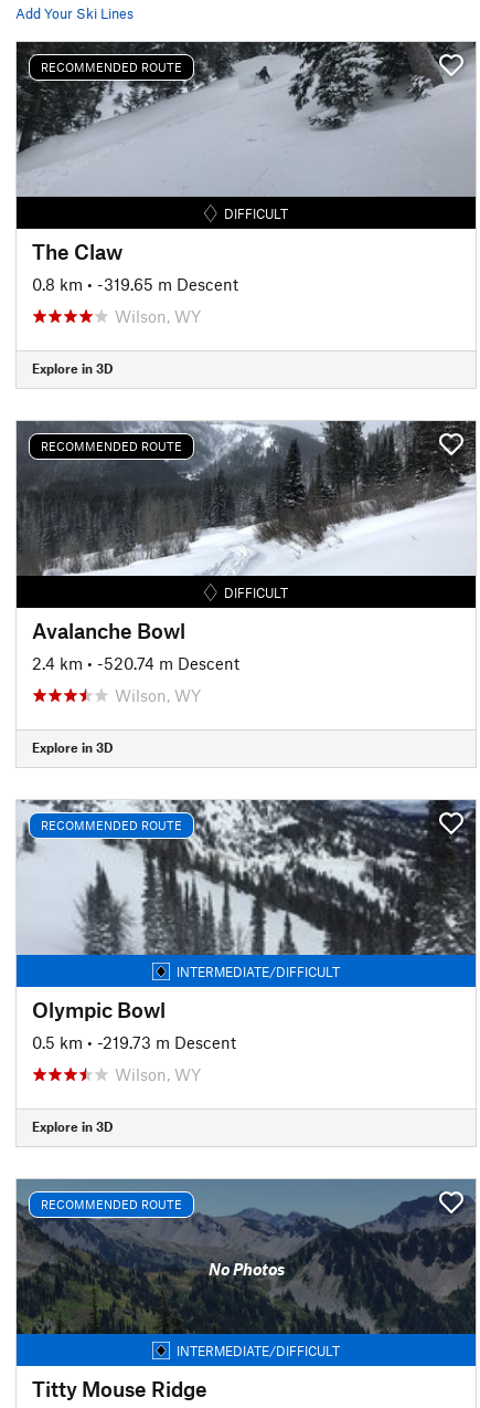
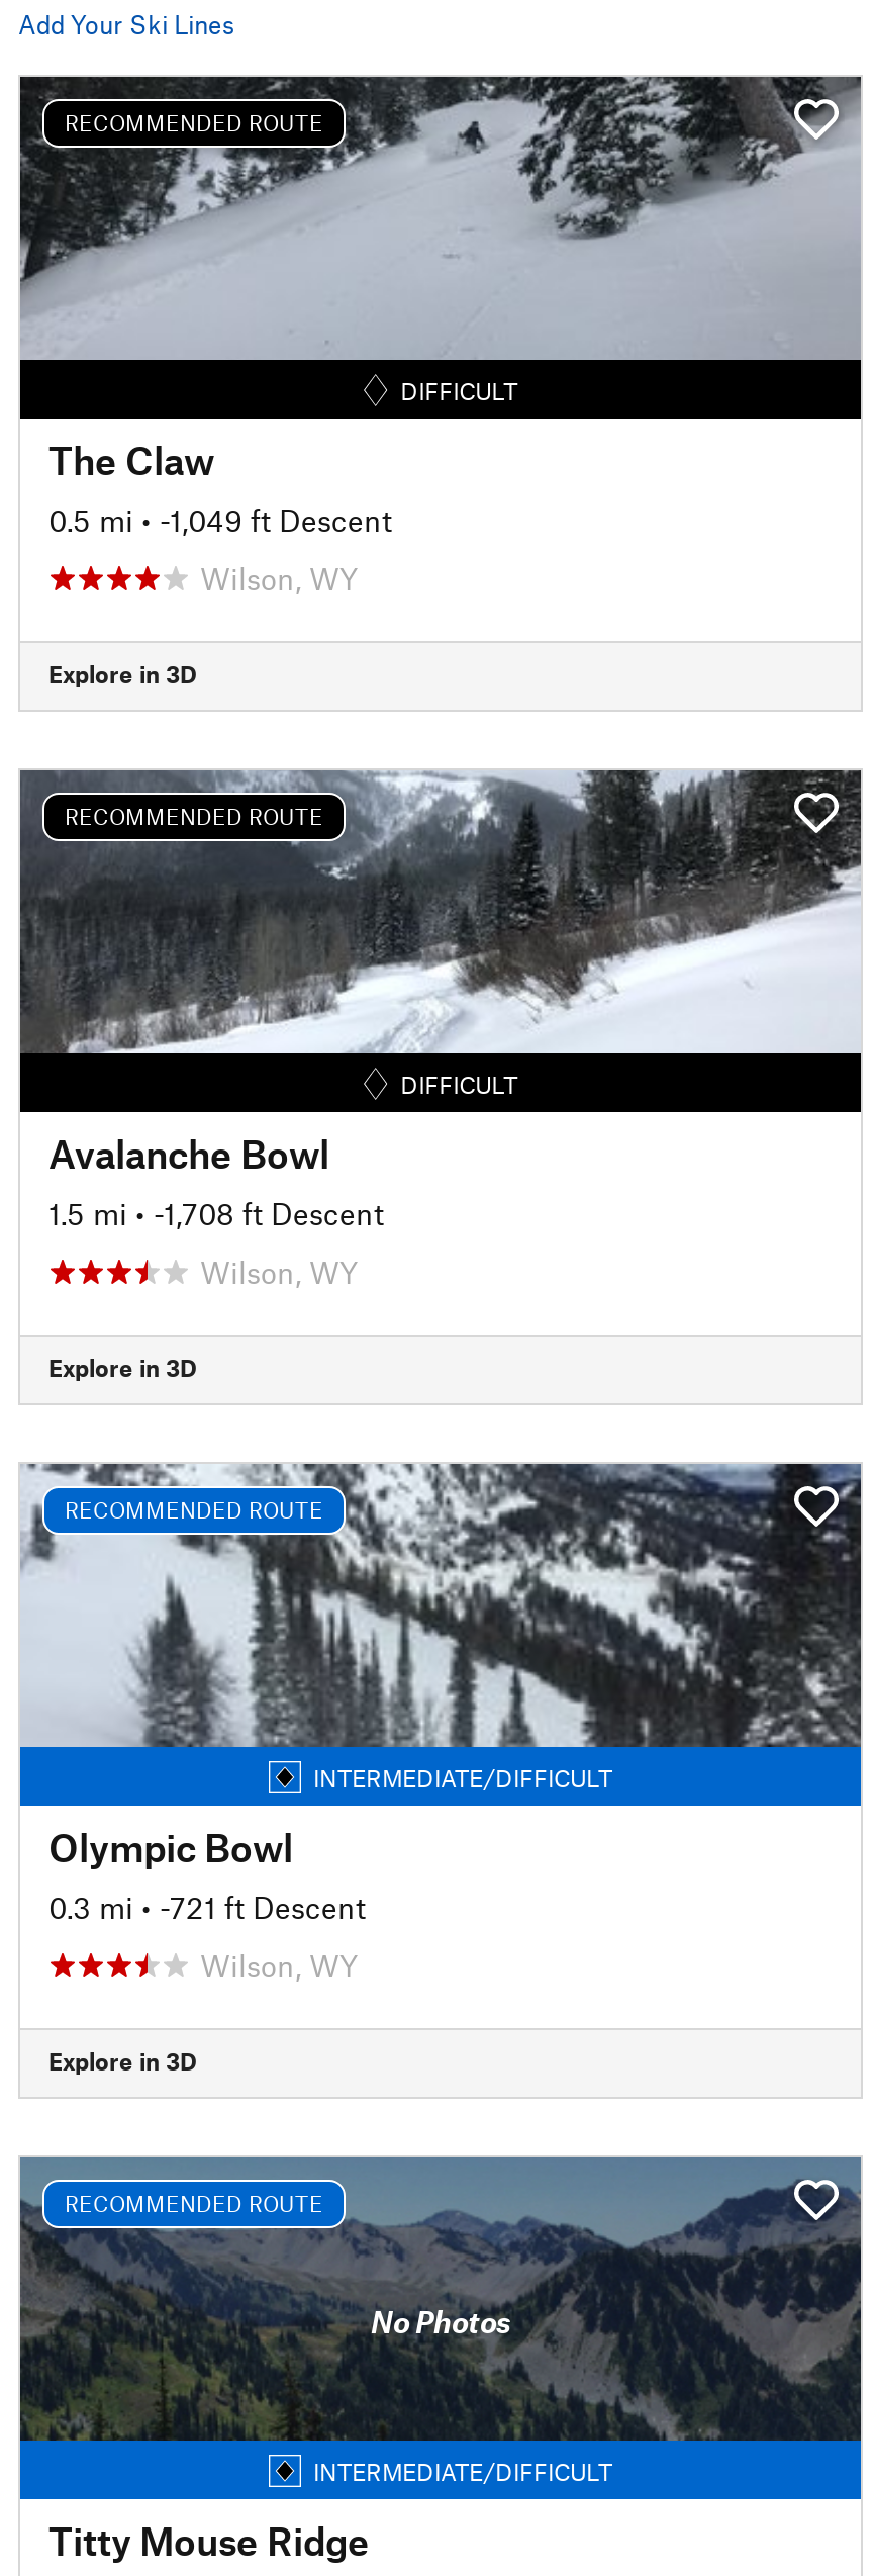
[32,274,238,293] 0.8 km • -319.65 m Descent -> [48,500,392,537] 0.5 mi • -1,049 ft Descent
[32,653,239,673] 2.4 km • -520.74 m Descent -> [48,1194,384,1230] 1.5 mi • -1,708 ft Descent
[32,1032,236,1052] 0.5 km • -219.73 m Descent -> [48,1888,366,1924] 0.3 mi • -721 ft Descent

